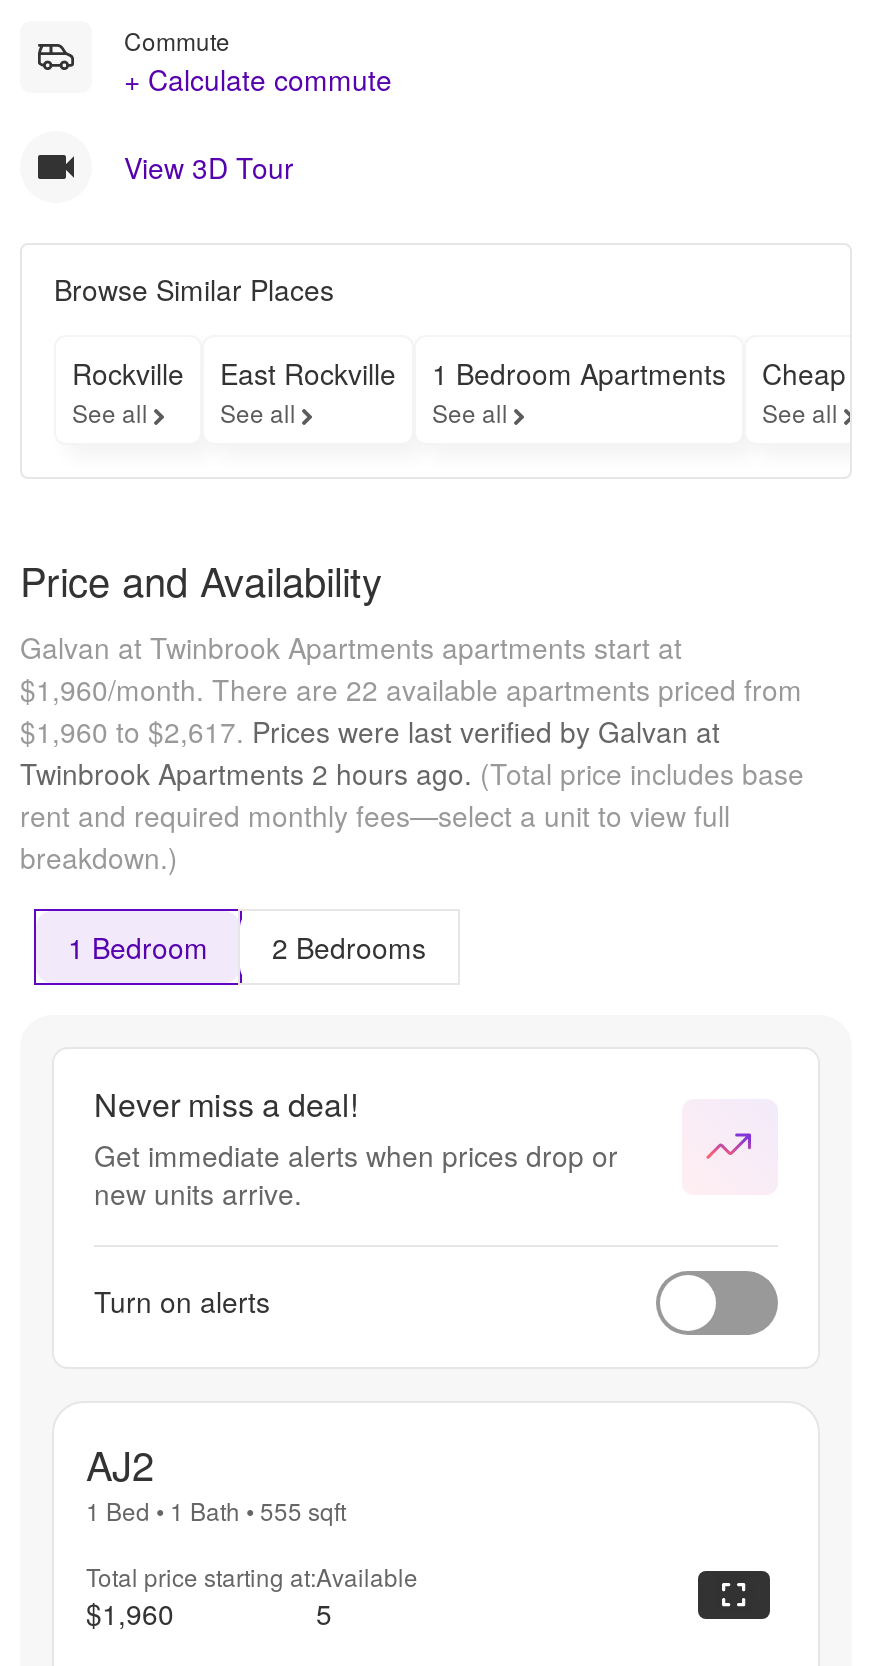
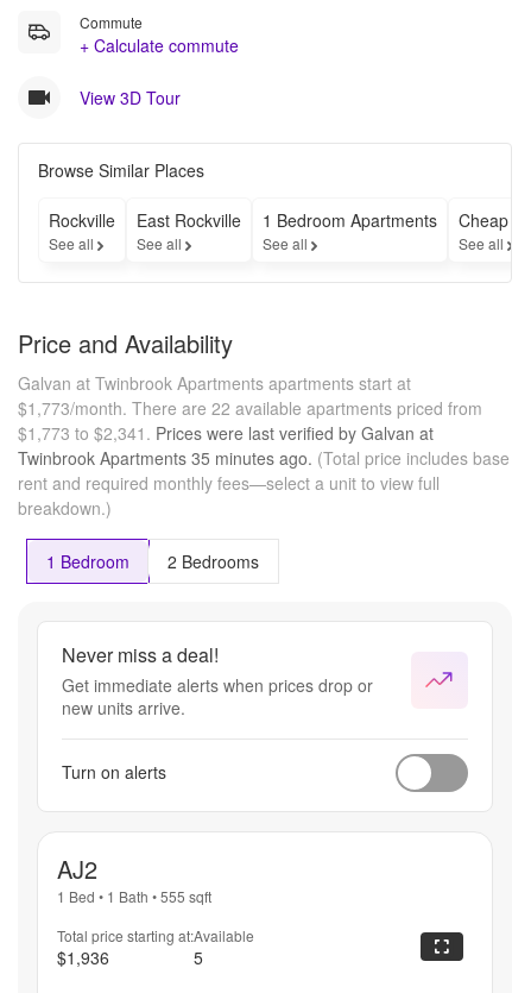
[20,668,802,708] $1,960/month. There are 22 available apartments priced from -> [18,396,482,419] $1,773/month. There are 22 available apartments priced from
[20,710,720,750] $1,960 to $2,617. Prices were last verified by Galvan at -> [18,421,434,444] $1,773 to $2,341. Prices were last verified by Galvan at
[20,752,804,792] Twinbrook Apartments 2 hours ago. (Total price includes base -> [18,445,510,469] Twinbrook Apartments 35 minutes ago. (Total price includes base
[86,1593,174,1633] $1,960 -> [57,946,109,969] $1,936

